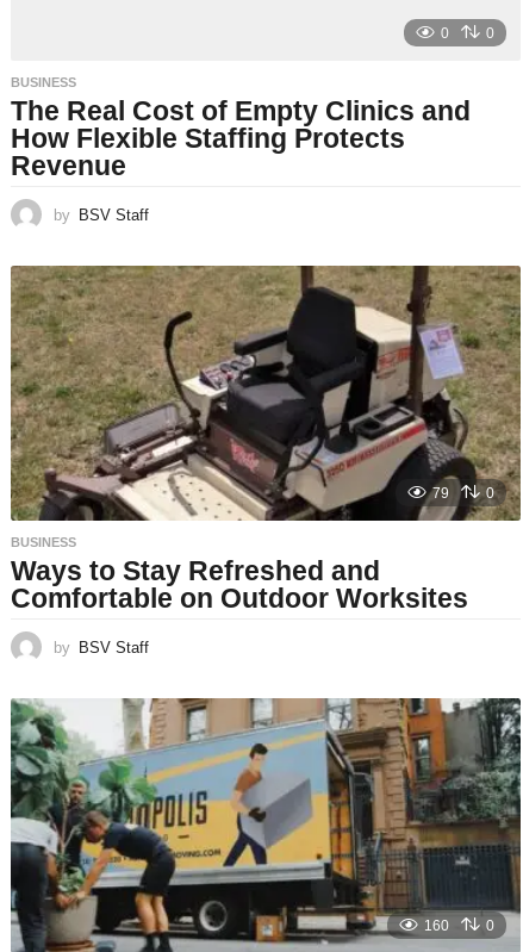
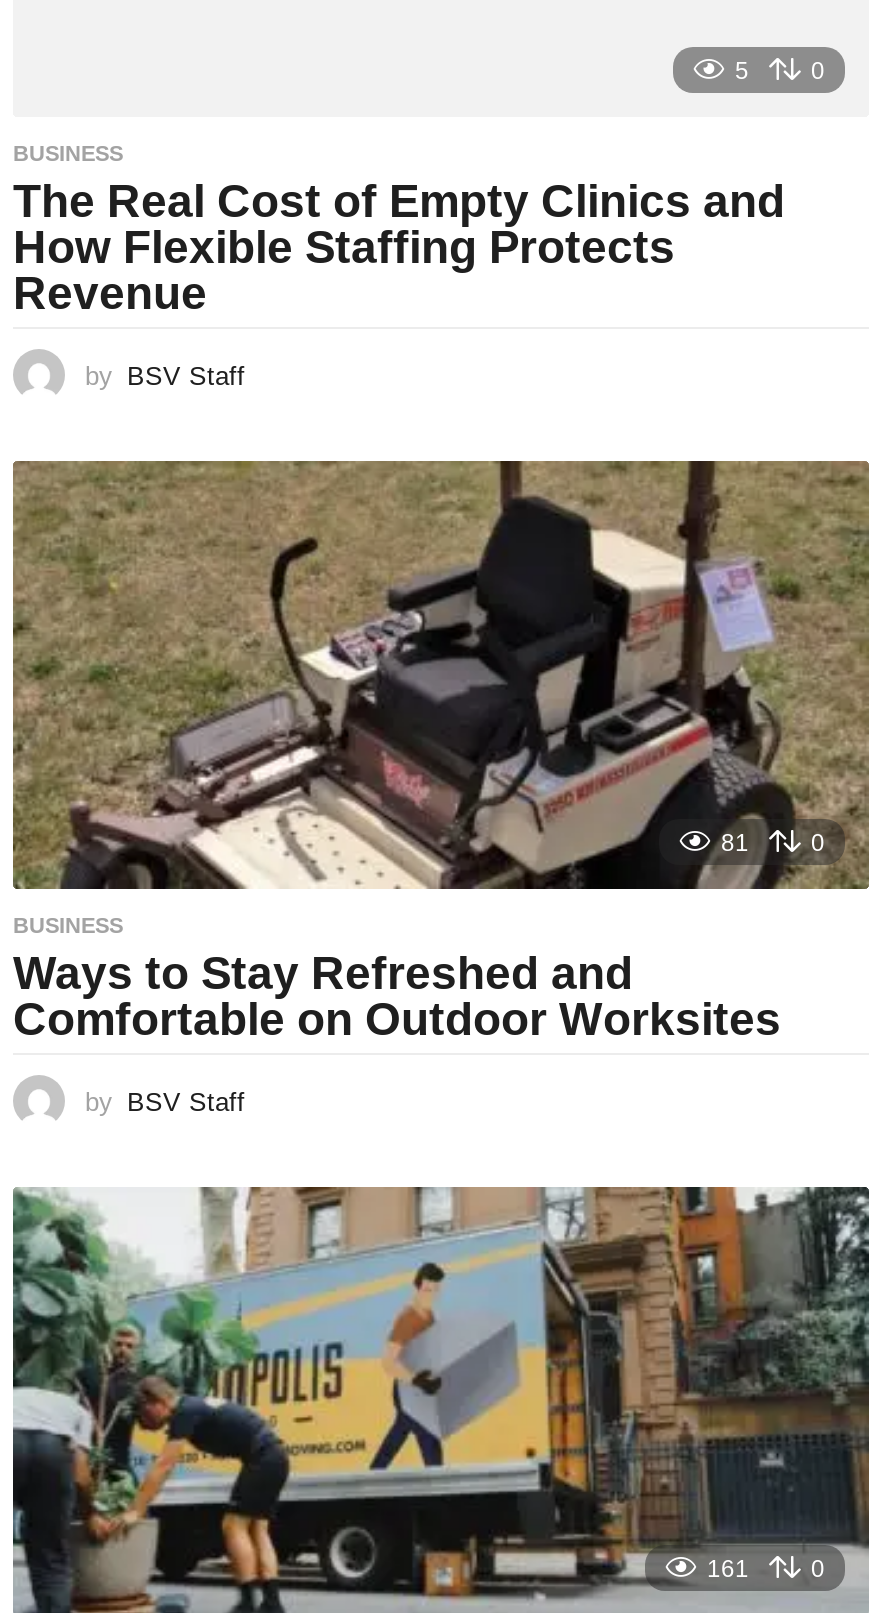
[441,25,449,41] 0 -> [735,56,749,84] 5
[432,485,449,501] 79 -> [721,828,749,856] 81
[424,917,449,934] 160 -> [707,1554,749,1582] 161

